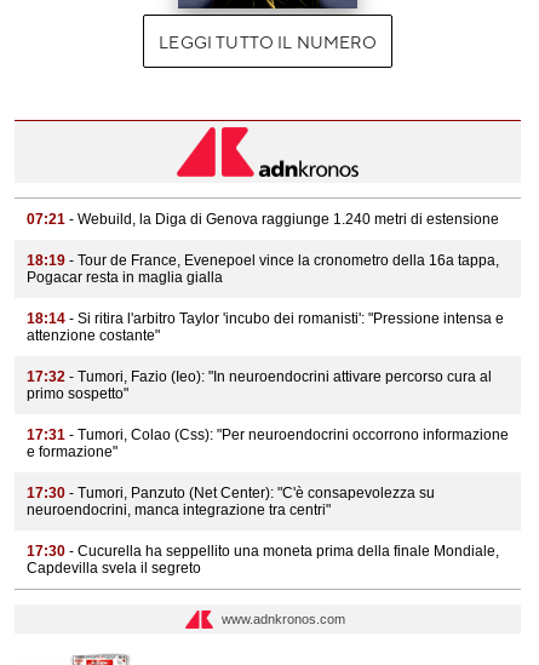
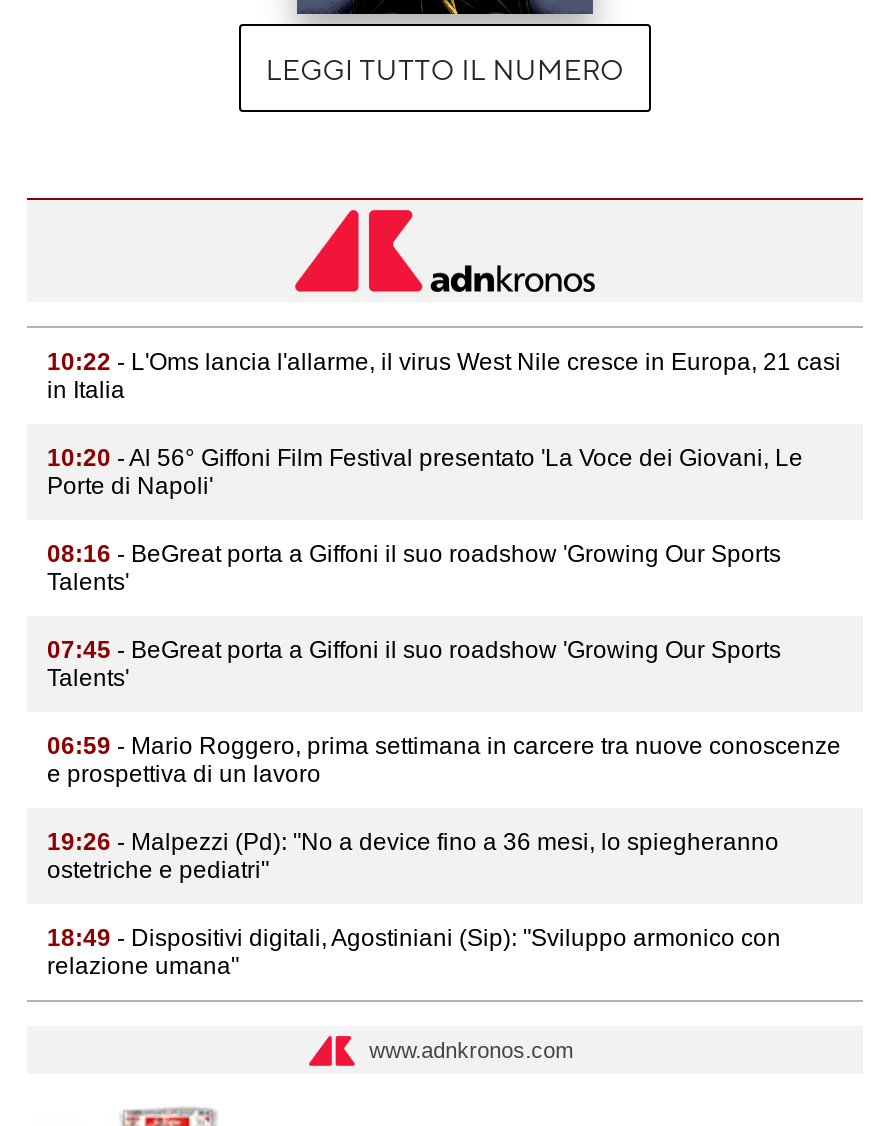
[27,211,499,228] 07:21 - Webuild, la Diga di Genova raggiunge 1.240 metri di estensione -> [47,349,841,405] 10:22 - L'Oms lancia l'allarme, il virus West Nile cresce in Europa, 21 casi | in Italia
[27,252,499,286] 18:19 - Tour de France, Evenepoel vince la cronometro della 16a tappa, | Pogacar resta in maglia gialla -> [47,445,803,501] 10:20 - Al 56° Giffoni Film Festival presentato 'La Voce dei Giovani, Le | Porte di Napoli'
[27,310,504,344] 18:14 - Si ritira l'arbitro Taylor 'incubo dei romanisti': "Pressione intensa e | attenzione costante" -> [47,541,781,597] 08:16 - BeGreat porta a Giffoni il suo roadshow 'Growing Our Sports | Talents'
[27,369,492,403] 17:32 - Tumori, Fazio (Ieo): "In neuroendocrini attivare percorso cura al | primo sospetto" -> [47,637,781,693] 07:45 - BeGreat porta a Giffoni il suo roadshow 'Growing Our Sports | Talents'
[27,427,509,461] 17:31 - Tumori, Colao (Css): "Per neuroendocrini occorrono informazione | e formazione" -> [47,733,841,789] 06:59 - Mario Roggero, prima settimana in carcere tra nuove conoscenze | e prospettiva di un lavoro
[27,485,435,519] 17:30 - Tumori, Panzuto (Net Center): "C'è consapevolezza su | neuroendocrini, manca integrazione tra centri" -> [47,829,779,885] 19:26 - Malpezzi (Pd): "No a device fino a 36 mesi, lo spiegheranno | ostetriche e pediatri"
[27,543,499,577] 17:30 - Cucurella ha seppellito una moneta prima della finale Mondiale, | Capdevilla svela il segreto -> [47,925,781,981] 18:49 - Dispositivi digitali, Agostiniani (Sip): "Sviluppo armonico con | relazione umana"

